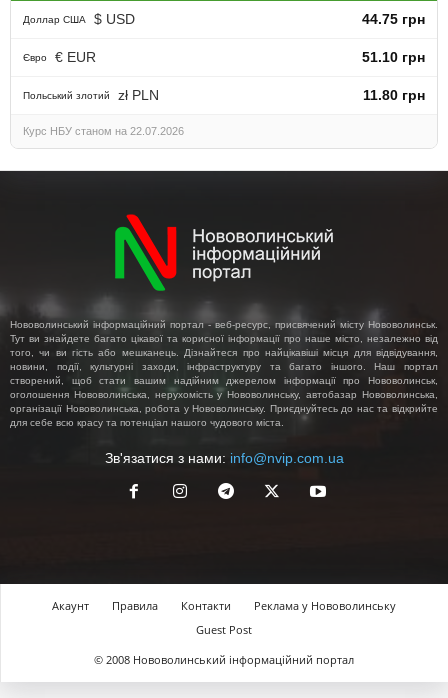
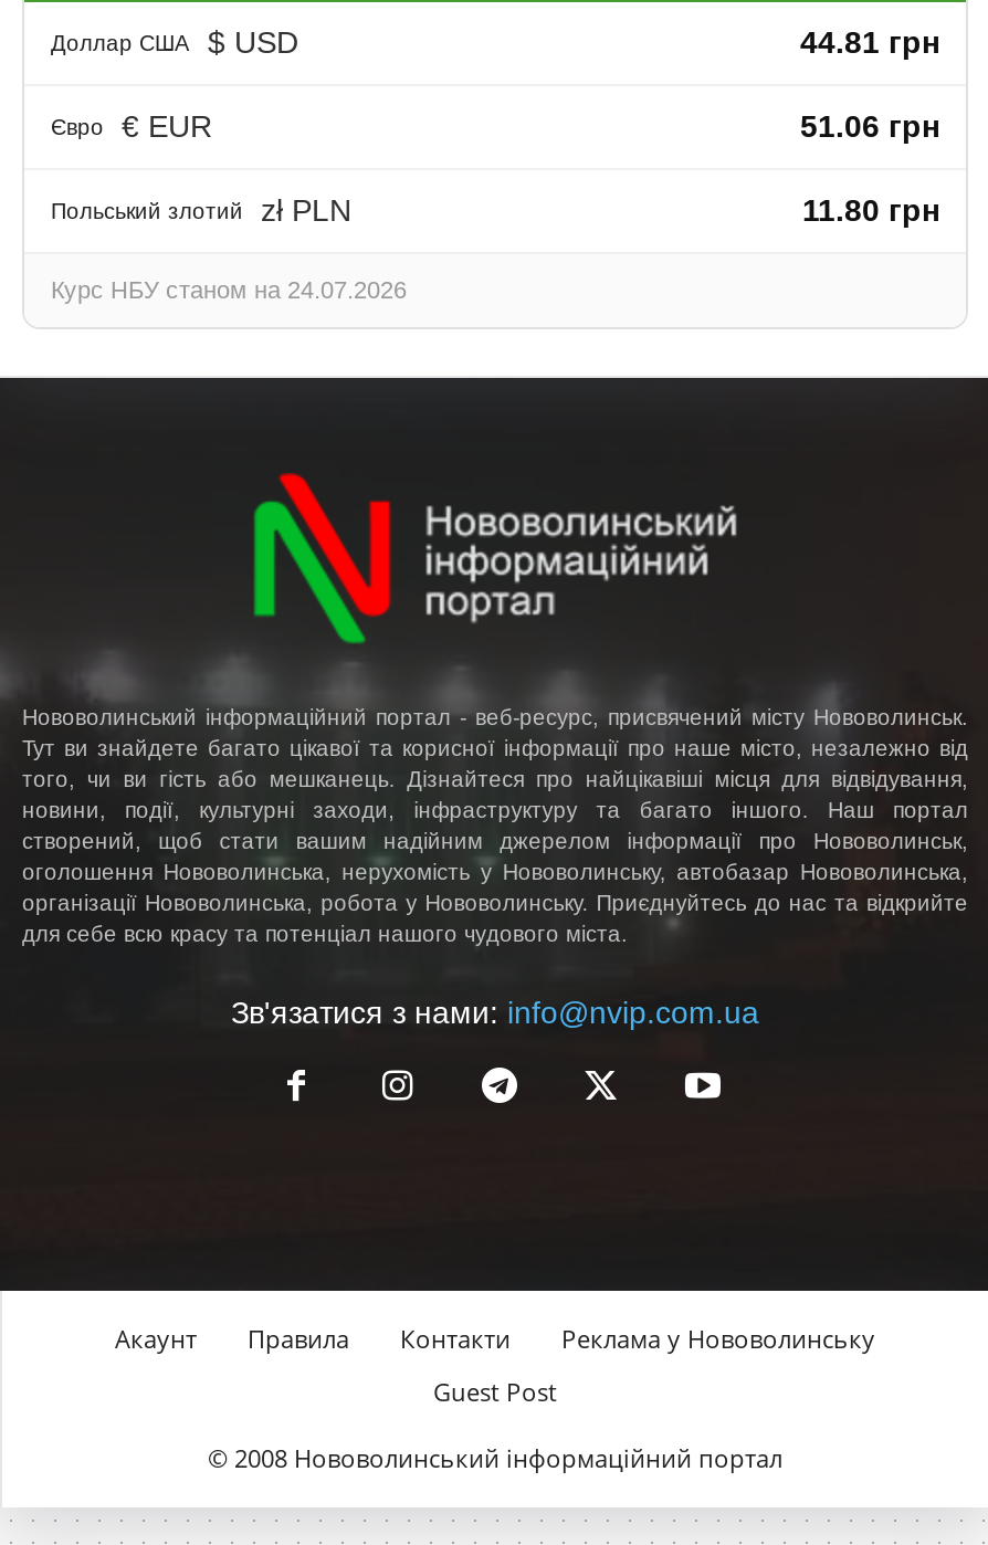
[362,11,425,27] 44.75 грн -> [800,23,939,59] 44.81 грн
[362,49,425,65] 51.10 грн -> [800,107,939,143] 51.06 грн
[23,125,184,137] Курс НБУ станом на 22.07.2026 -> [51,275,407,302] Курс НБУ станом на 24.07.2026

